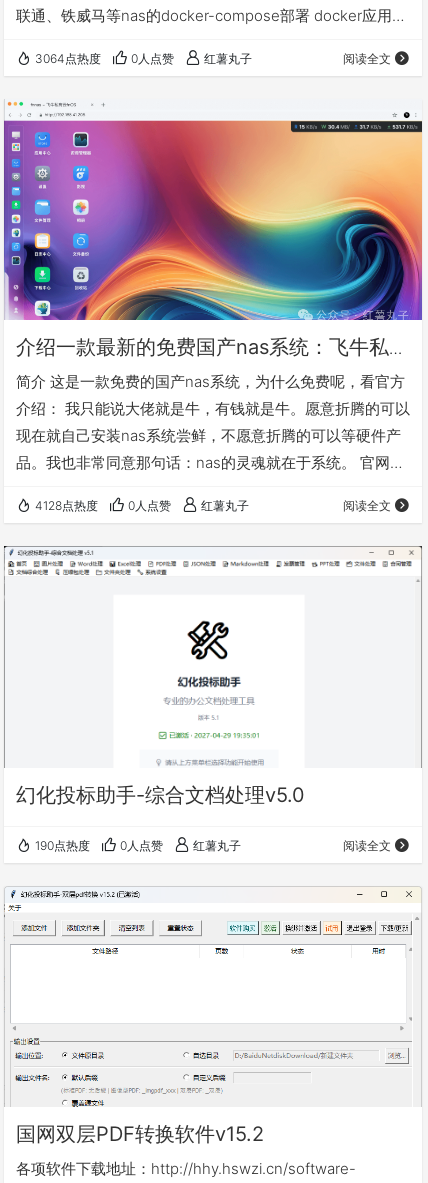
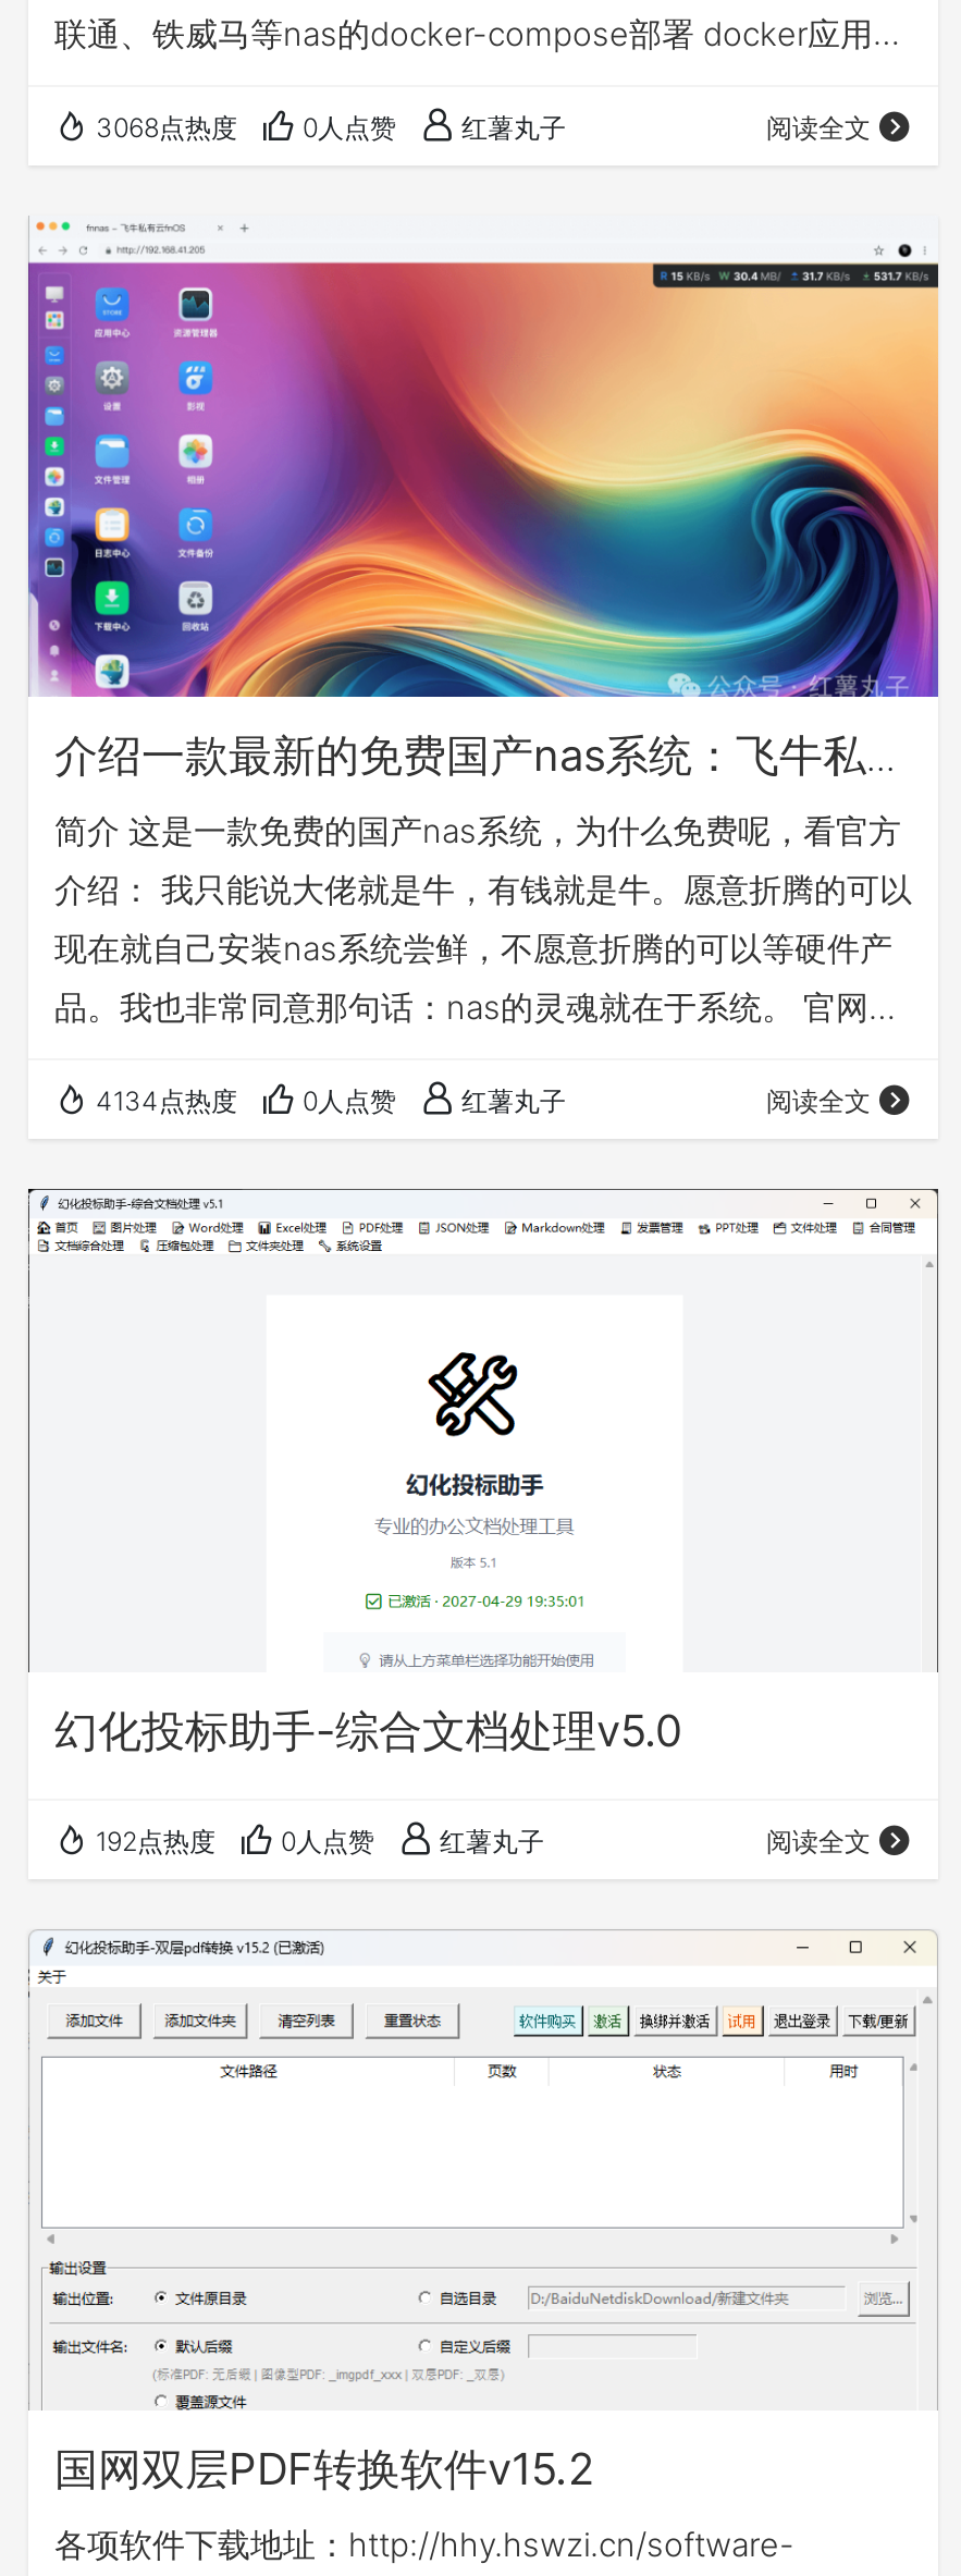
[35,51,101,66] 3064点热度 -> [96,110,237,143] 3068点热度
[35,498,98,513] 4128点热度 -> [96,1085,237,1117] 4134点热度
[35,838,90,853] 190点热度 -> [96,1824,215,1857] 192点热度

